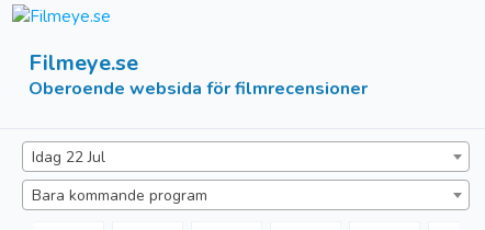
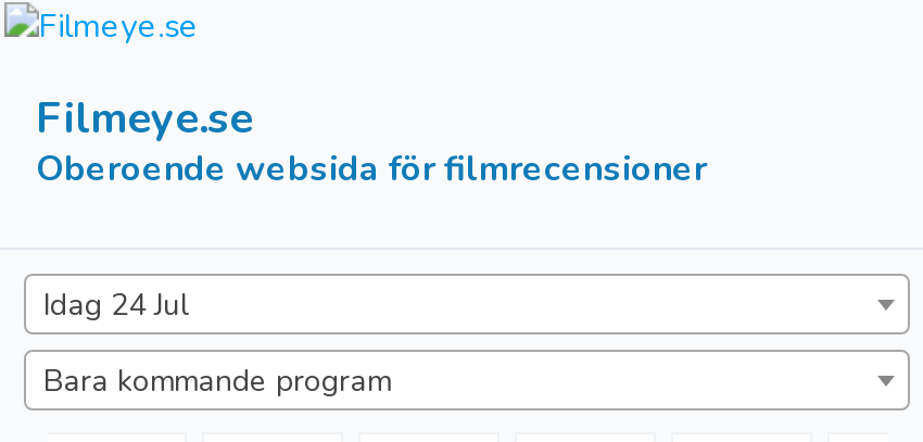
[32,147,105,167] Idag 22 Jul -> [43,284,189,326] Idag 24 Jul

